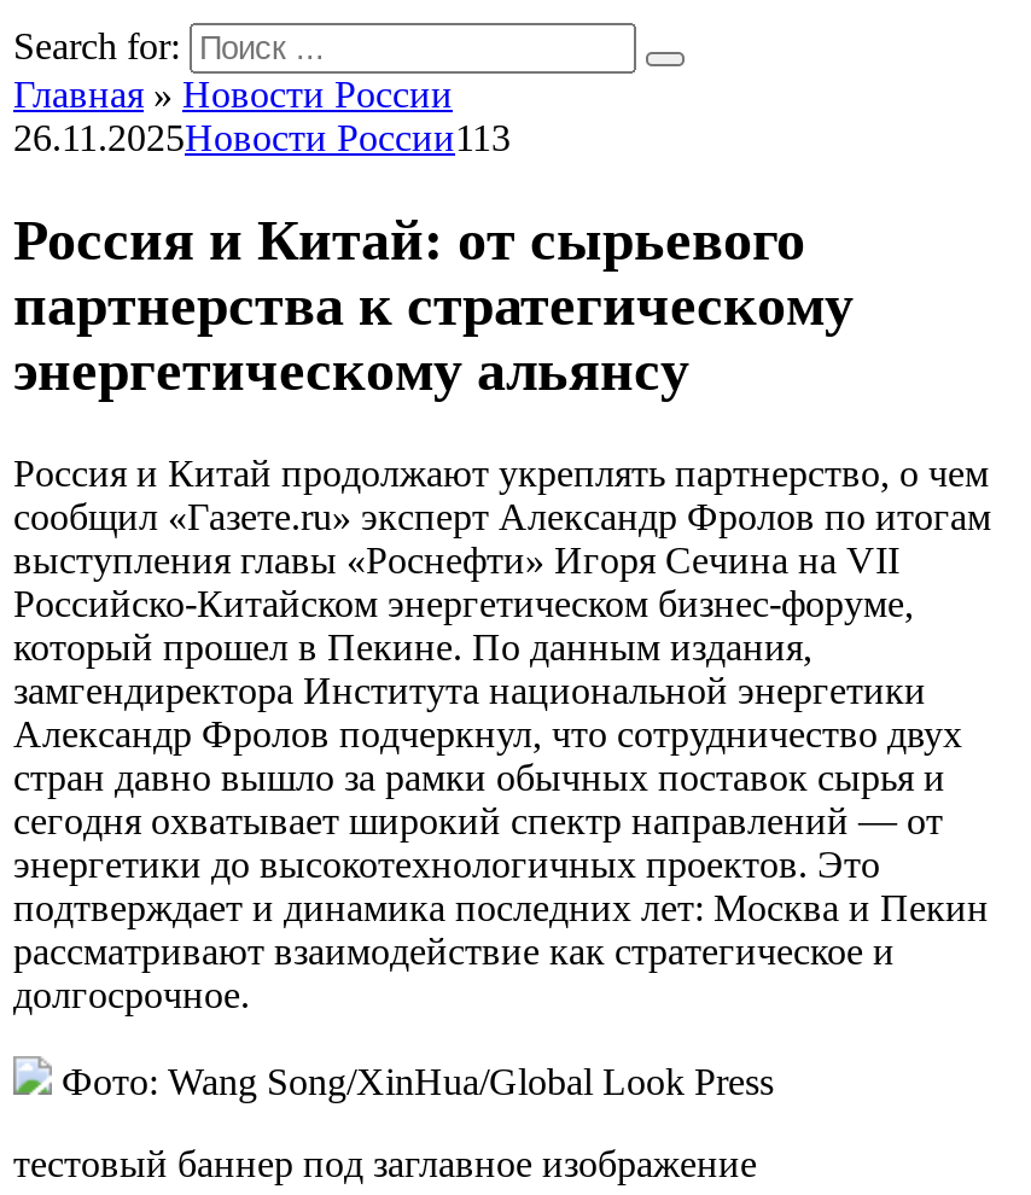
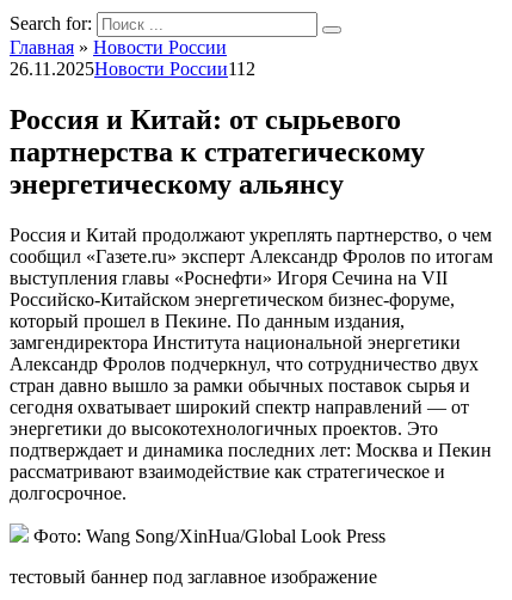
[13,117,511,158] 26.11.2025Новости России113 -> [10,59,255,79] 26.11.2025Новости России112

